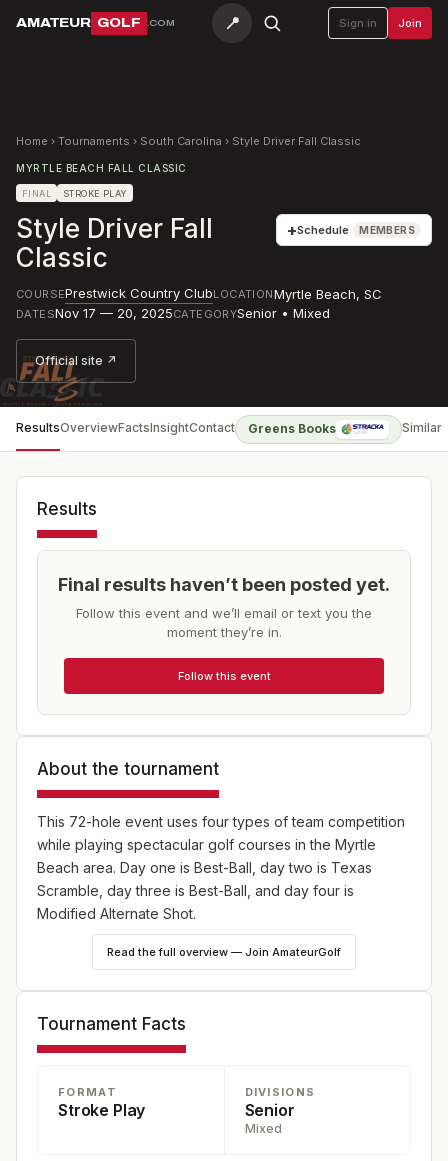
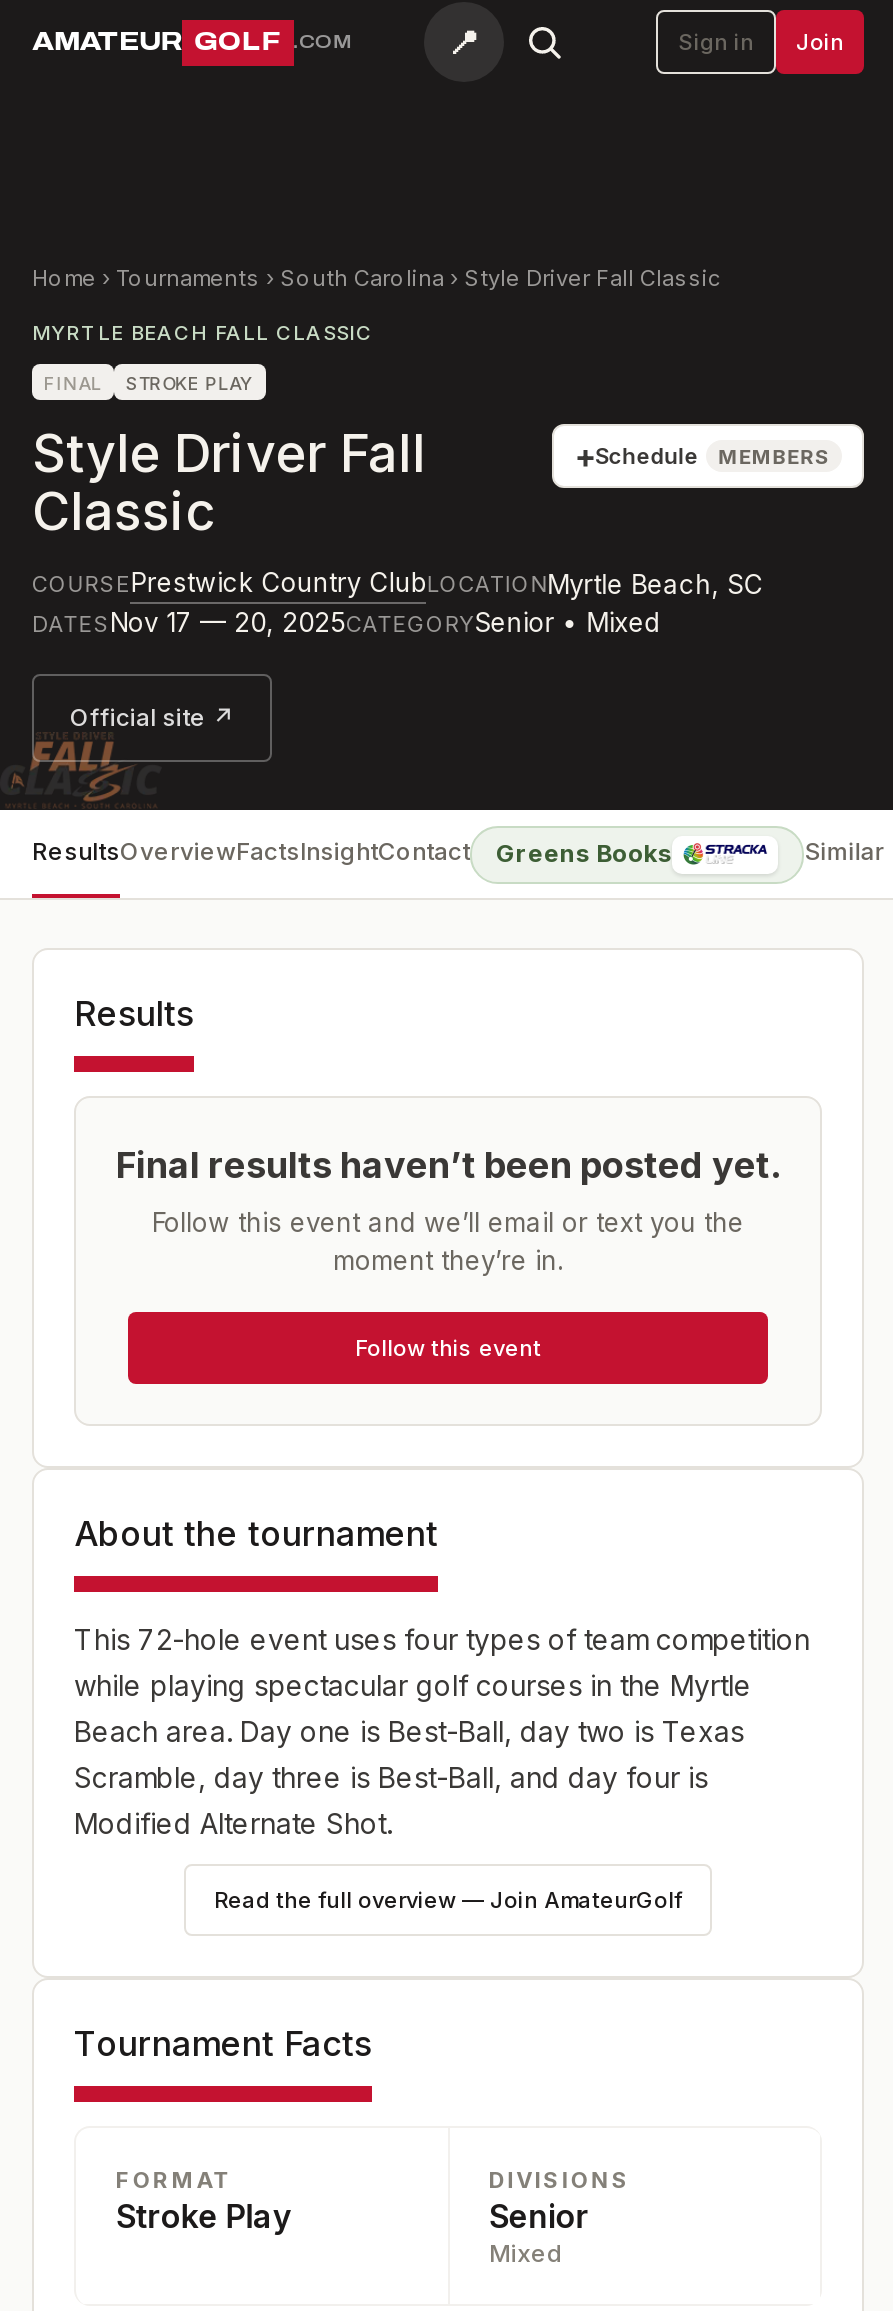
[8,361,84,402] [image] -> [14,722,164,802] [image]

